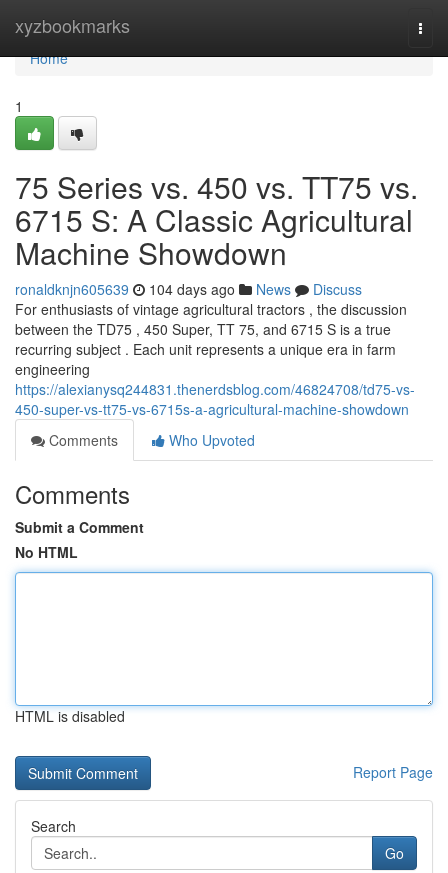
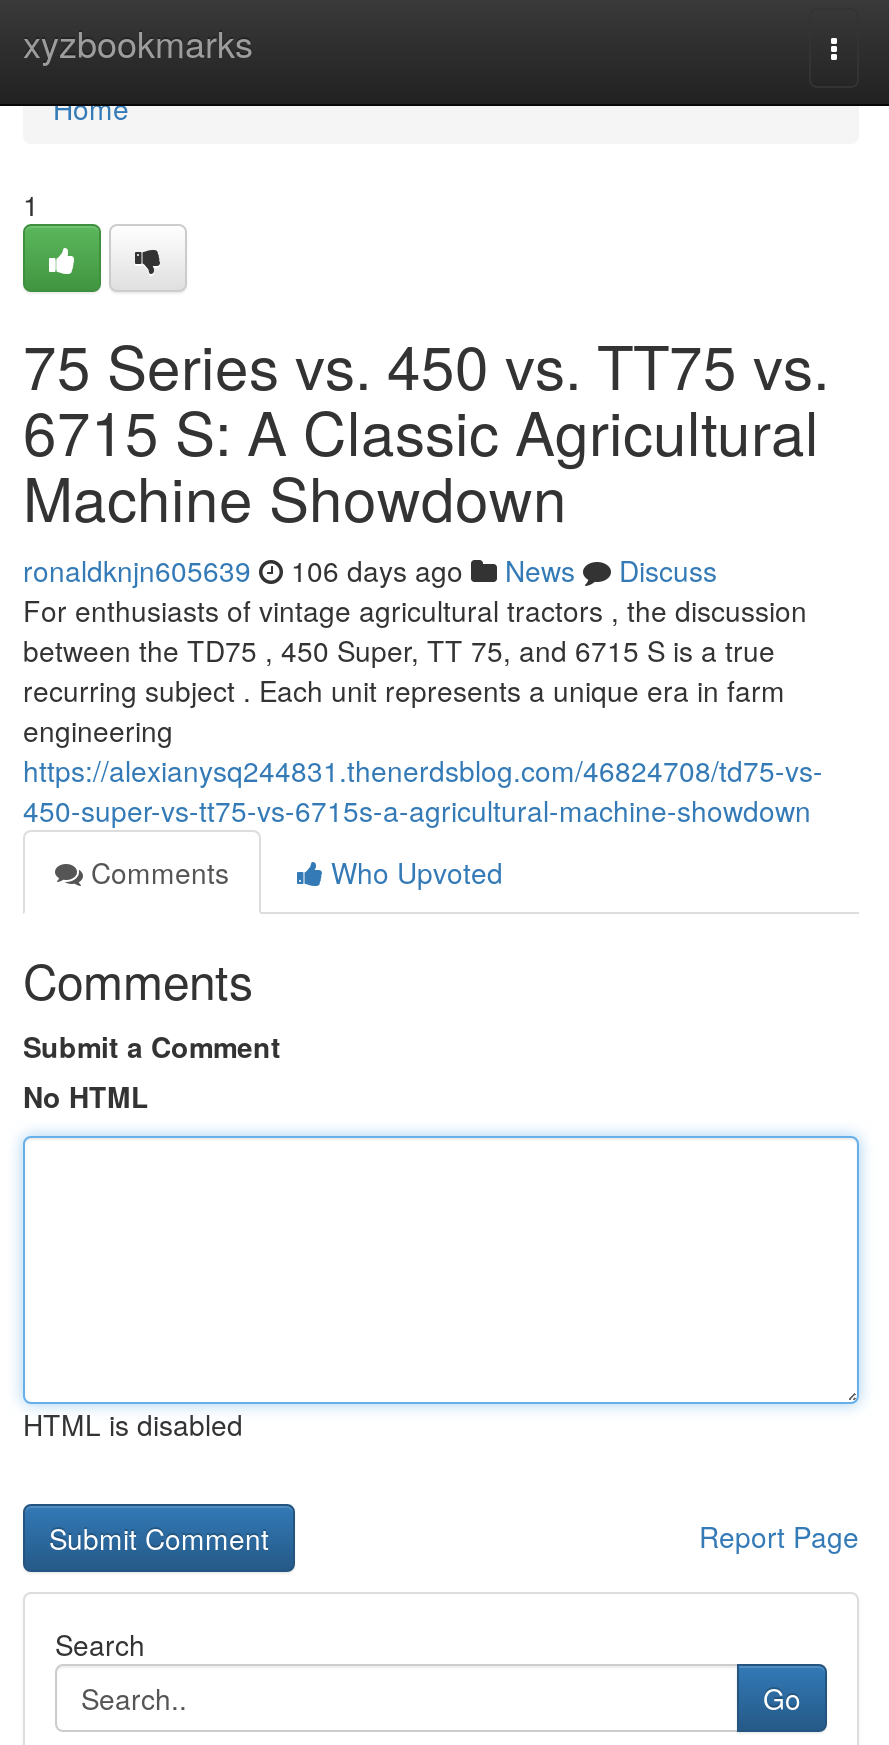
[15,279,362,299] ronaldknjn605639 104 days ago News Discuss -> [23,550,717,590] ronaldknjn605639 106 days ago News Discuss

